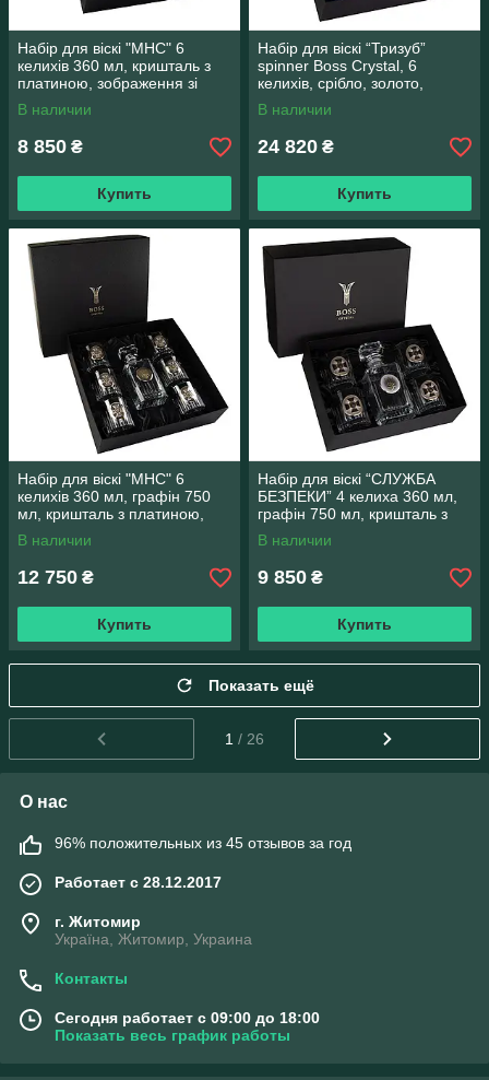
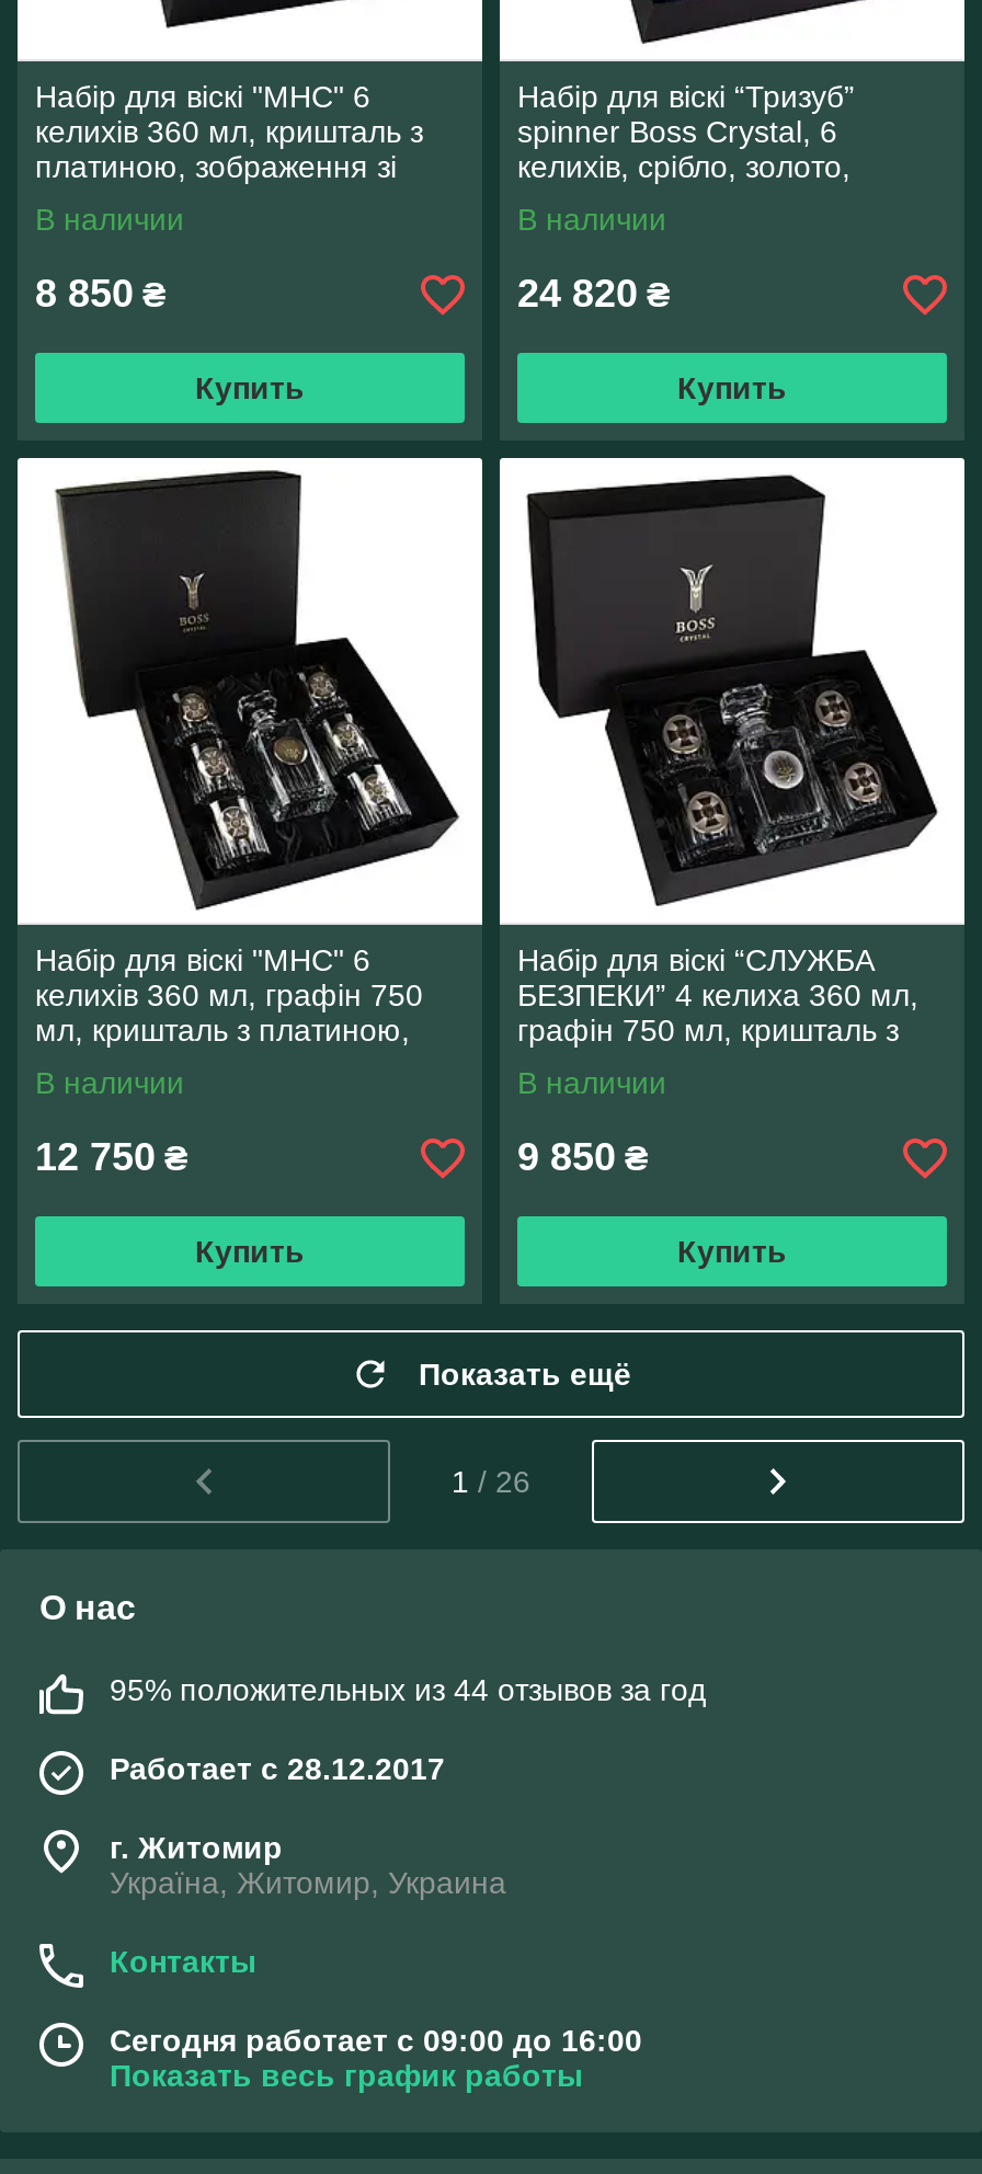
[55,834,351,852] 96% положительных из 45 отзывов за год -> [110,1672,706,1707] 95% положительных из 44 отзывов за год
[55,1009,320,1027] Сегодня работает с 09:00 до 18:00 -> [110,2023,642,2058] Сегодня работает с 09:00 до 16:00

